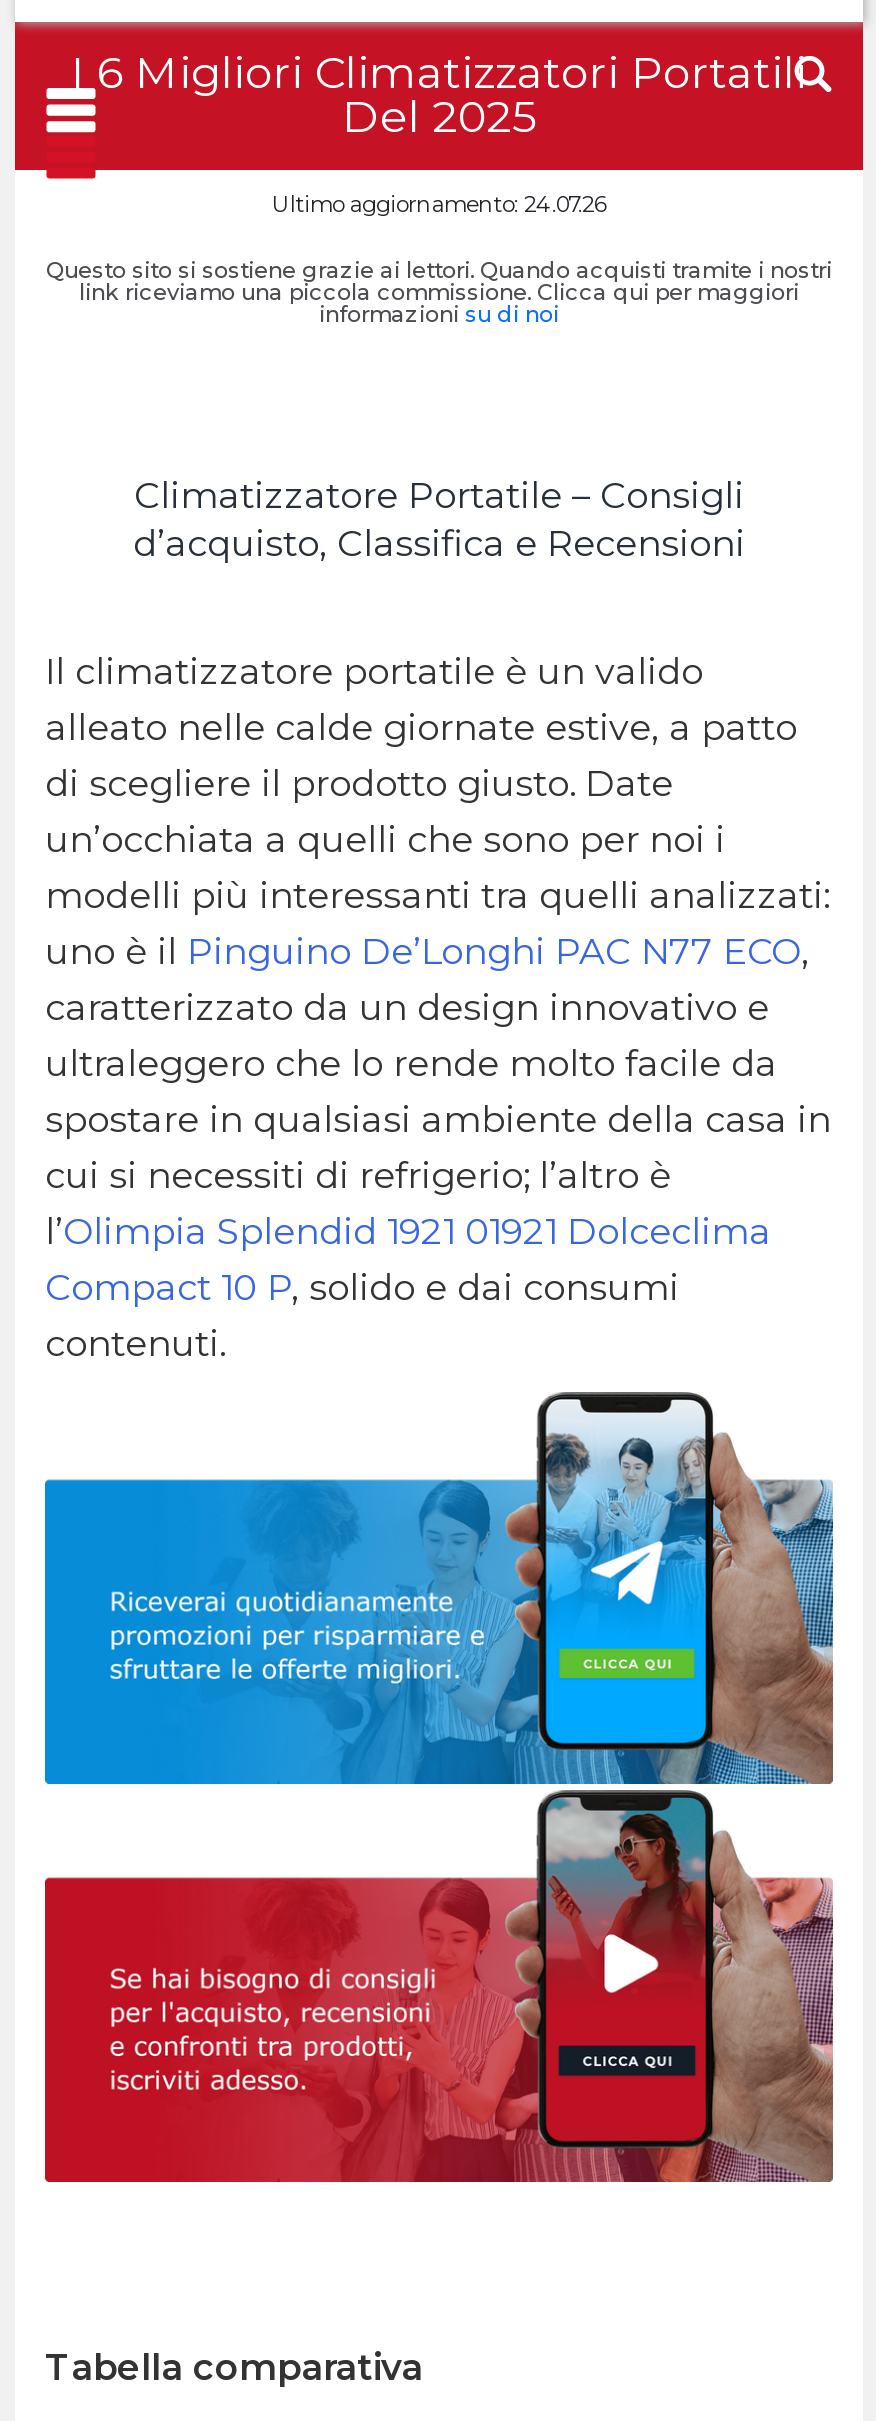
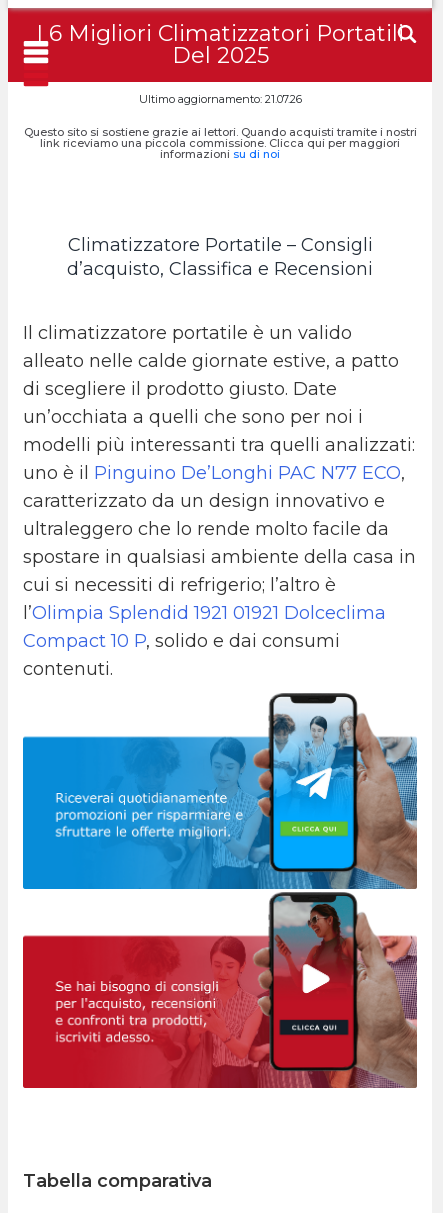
[272,190,606,218] Ultimo aggiornamento: 24.07.26 -> [138,92,301,106] Ultimo aggiornamento: 21.07.26

